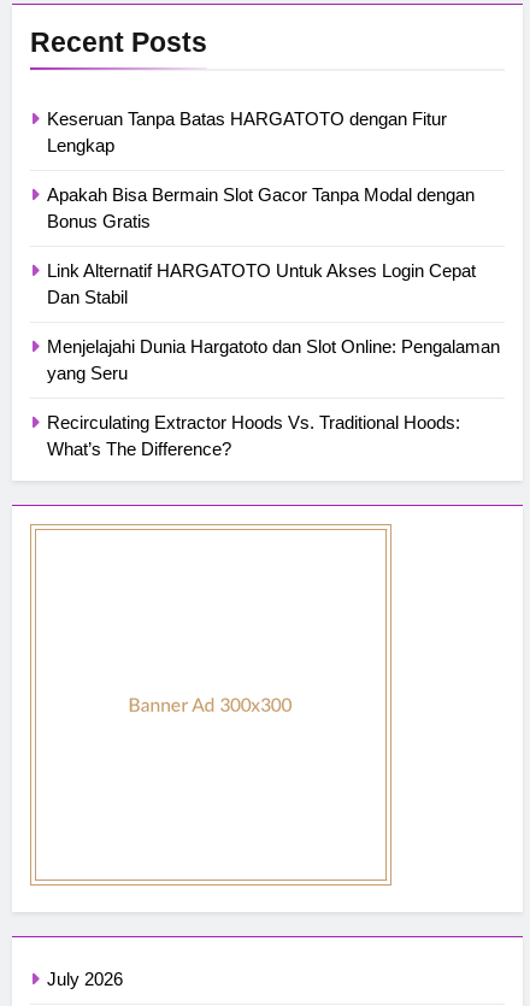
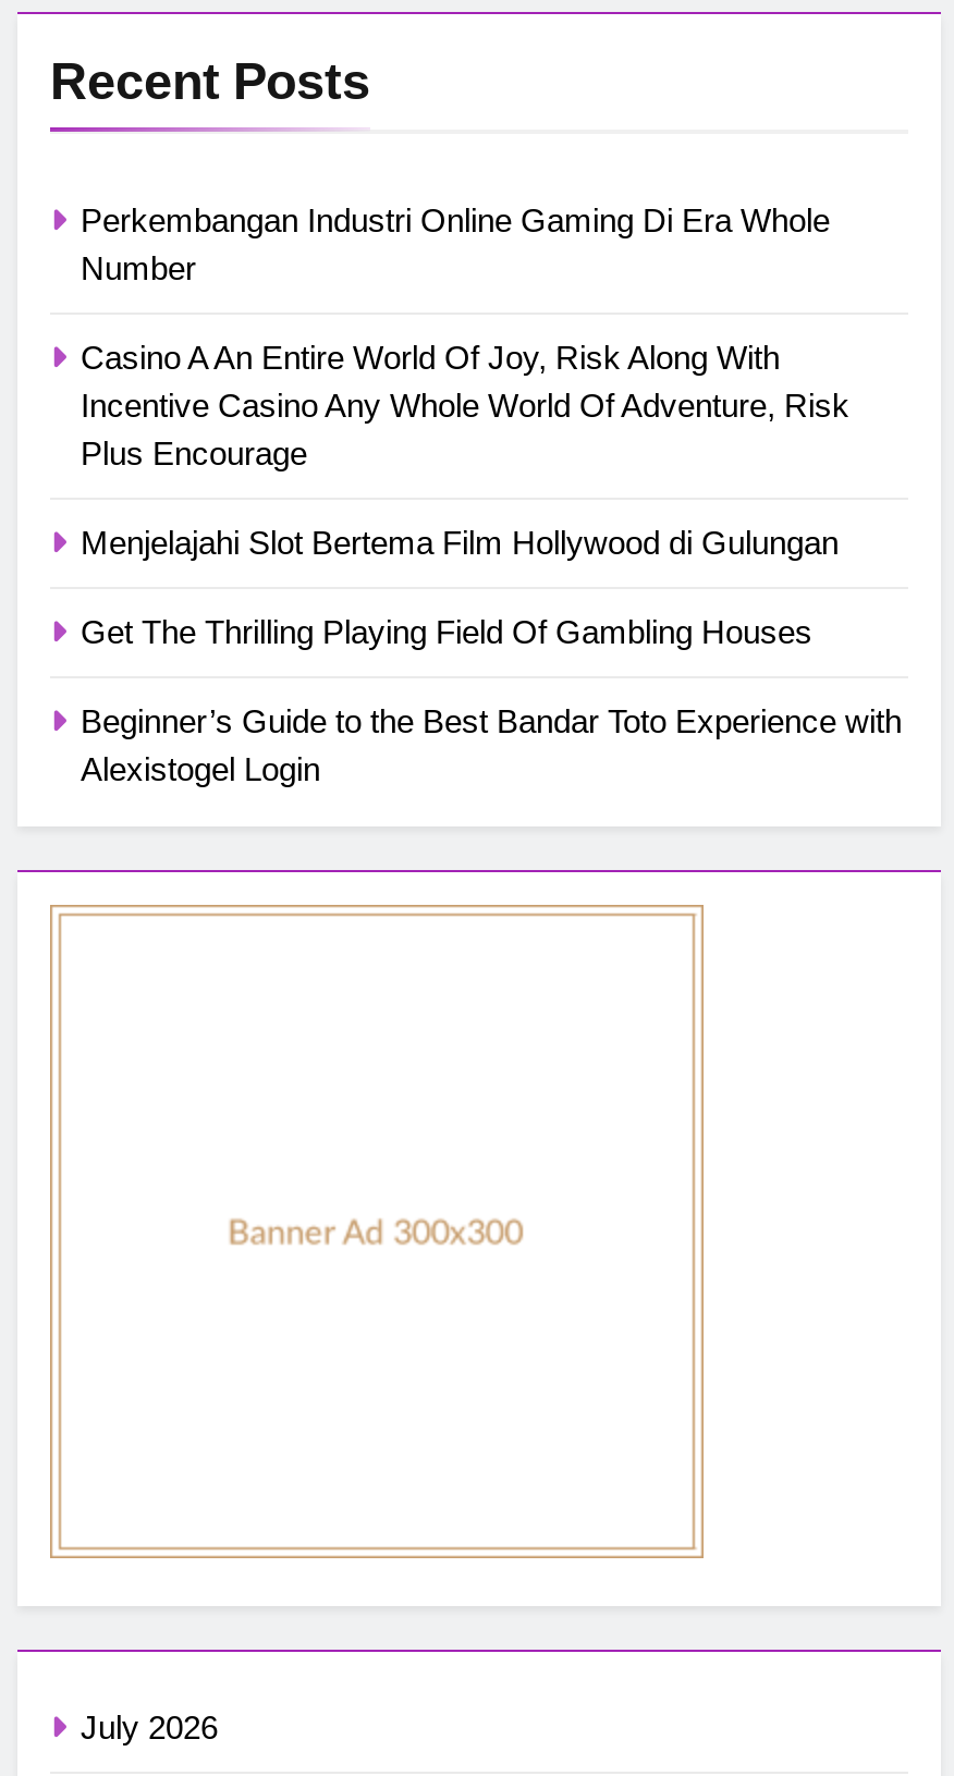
[47,108,447,155] Keseruan Tanpa Batas HARGATOTO dengan Fitur | Lengkap -> [81,201,830,286] Perkembangan Industri Online Gaming Di Era Whole | Number
[47,184,475,231] Apakah Bisa Bermain Slot Gacor Tanpa Modal dengan | Bonus Gratis -> [81,338,849,471] Casino A An Entire World Of Joy, Risk Along With | Incentive Casino Any Whole World Of Adventure, Risk | Plus Encourage
[47,260,476,307] Link Alternatif HARGATOTO Untuk Akses Login Cepat | Dan Stabil -> [81,523,839,560] Menjelajahi Slot Bertema Film Hollywood di Gulungan
[47,336,500,383] Menjelajahi Dunia Hargatoto dan Slot Online: Pengalaman | yang Seru -> [81,613,812,650] Get The Thrilling Playing Field Of Gambling Houses
[47,412,460,459] Recirculating Extractor Hoods Vs. Traditional Hoods: | What’s The Difference? -> [81,702,902,787] Beginner’s Guide to the Best Bandar Toto Experience with | Alexistogel Login

